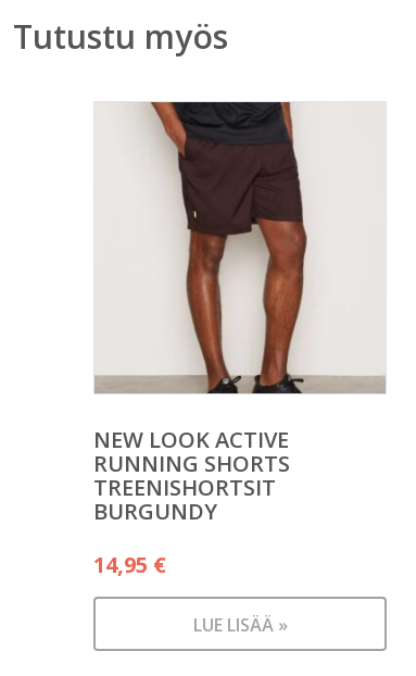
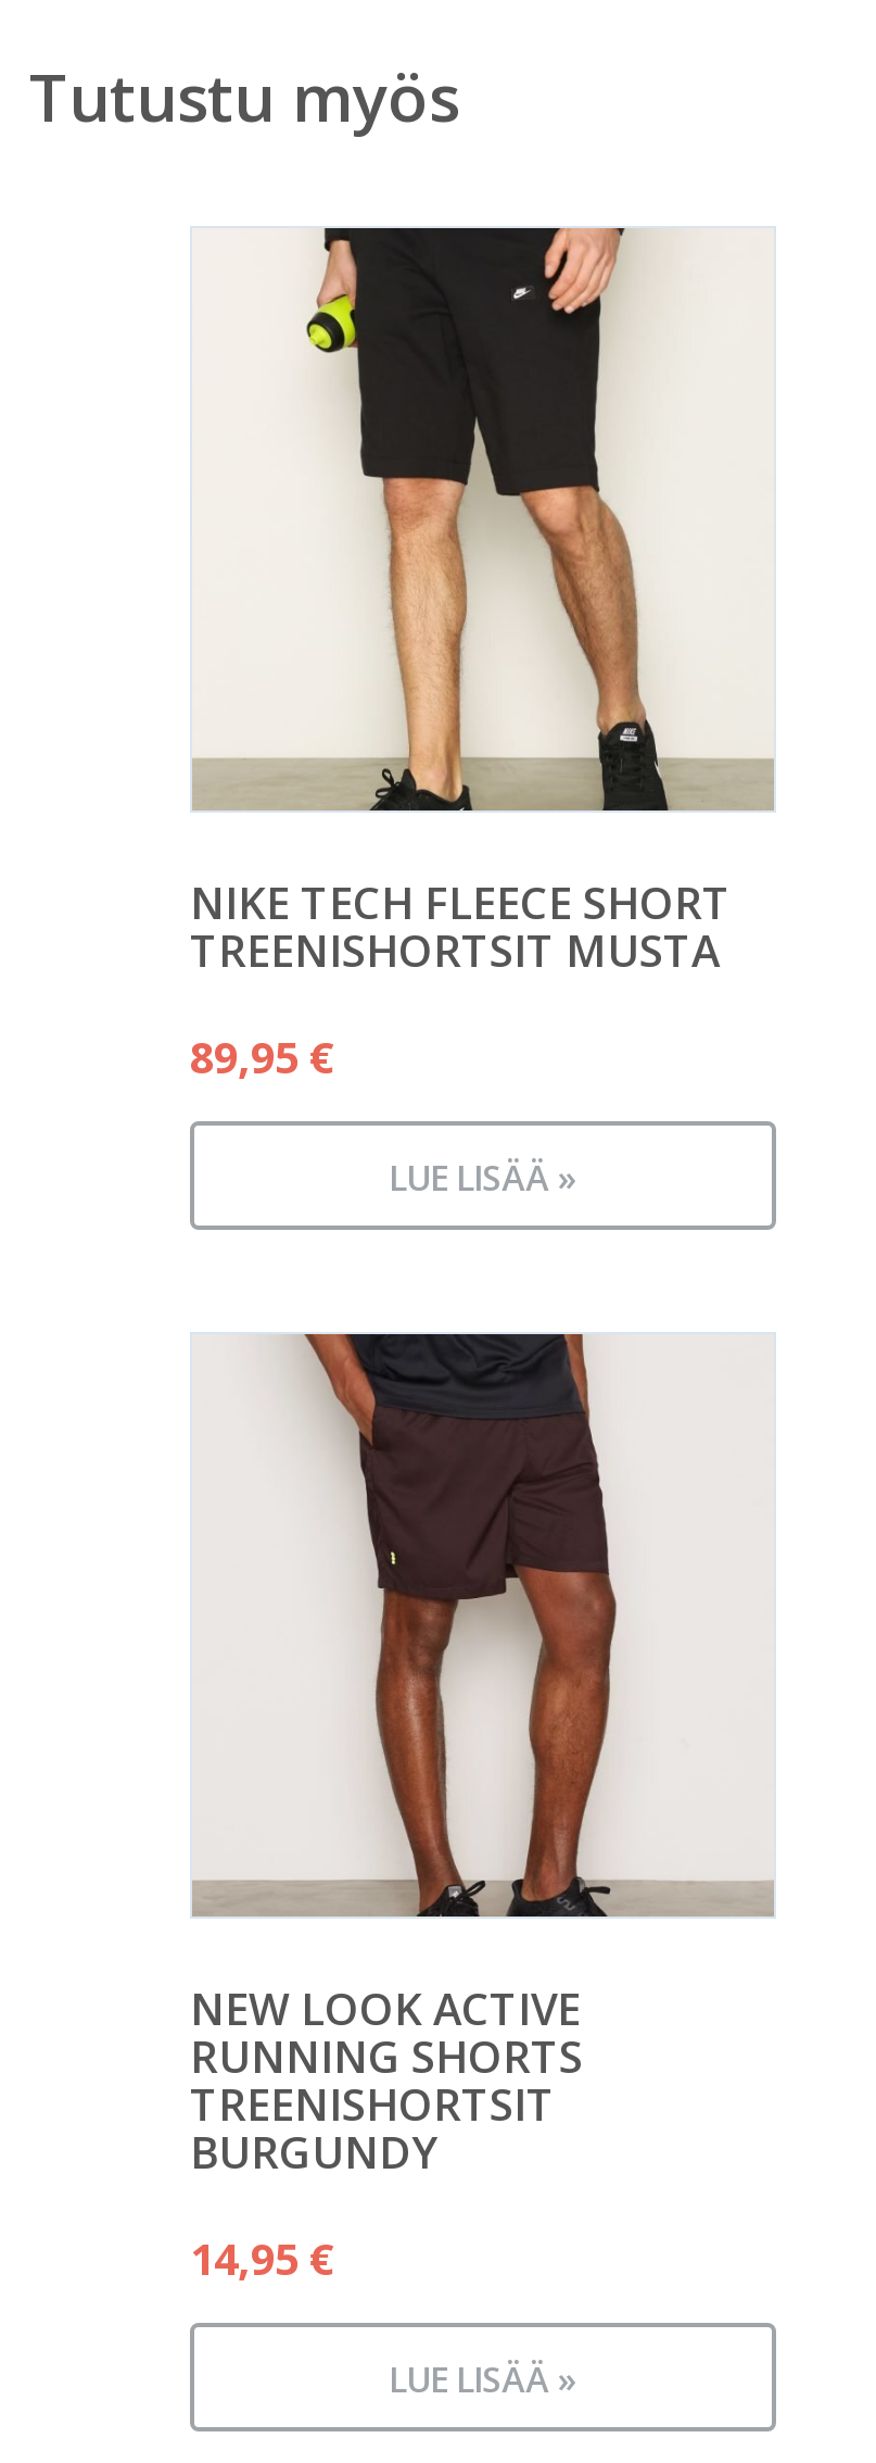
none -> [190,225,774,1201] [image] | NIKE TECH FLEECE SHORT | TREENISHORTSIT MUSTA | 89,95 € | LUE LISÄÄ »

